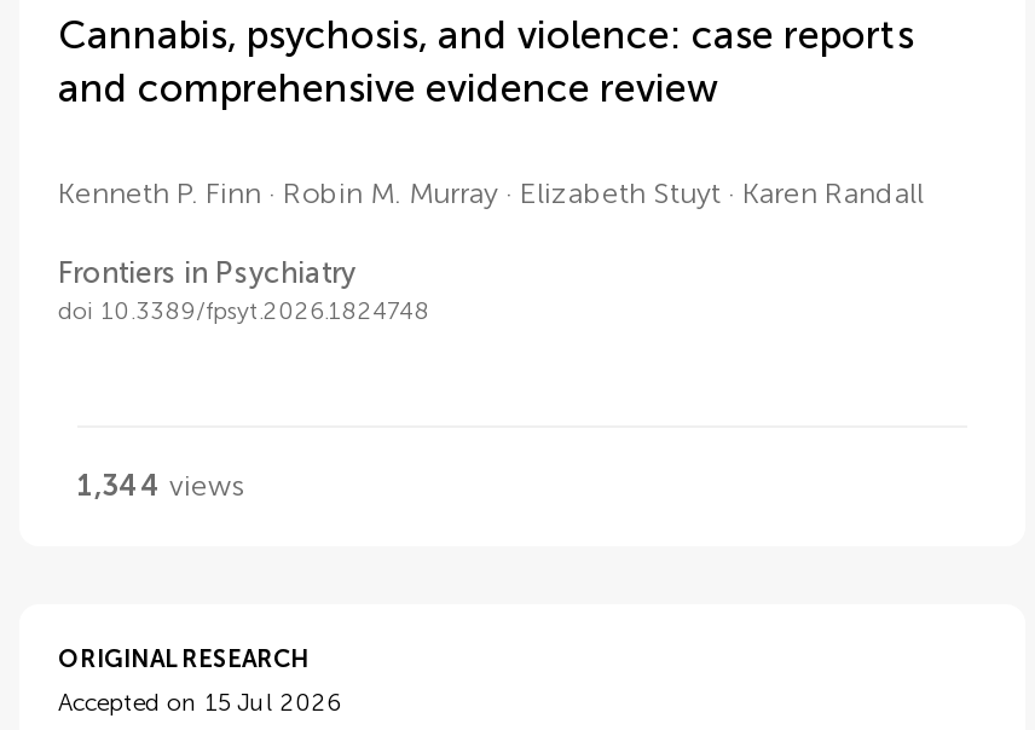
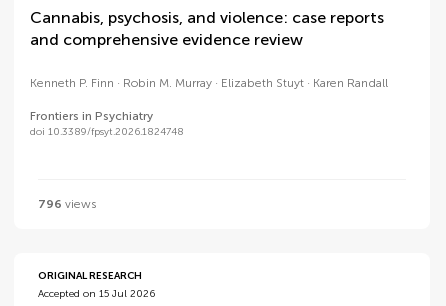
[77,469,244,503] 1,344 views -> [38,197,96,211] 796 views

